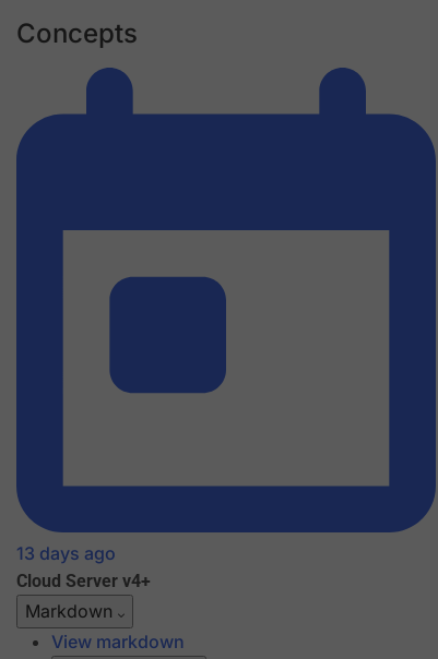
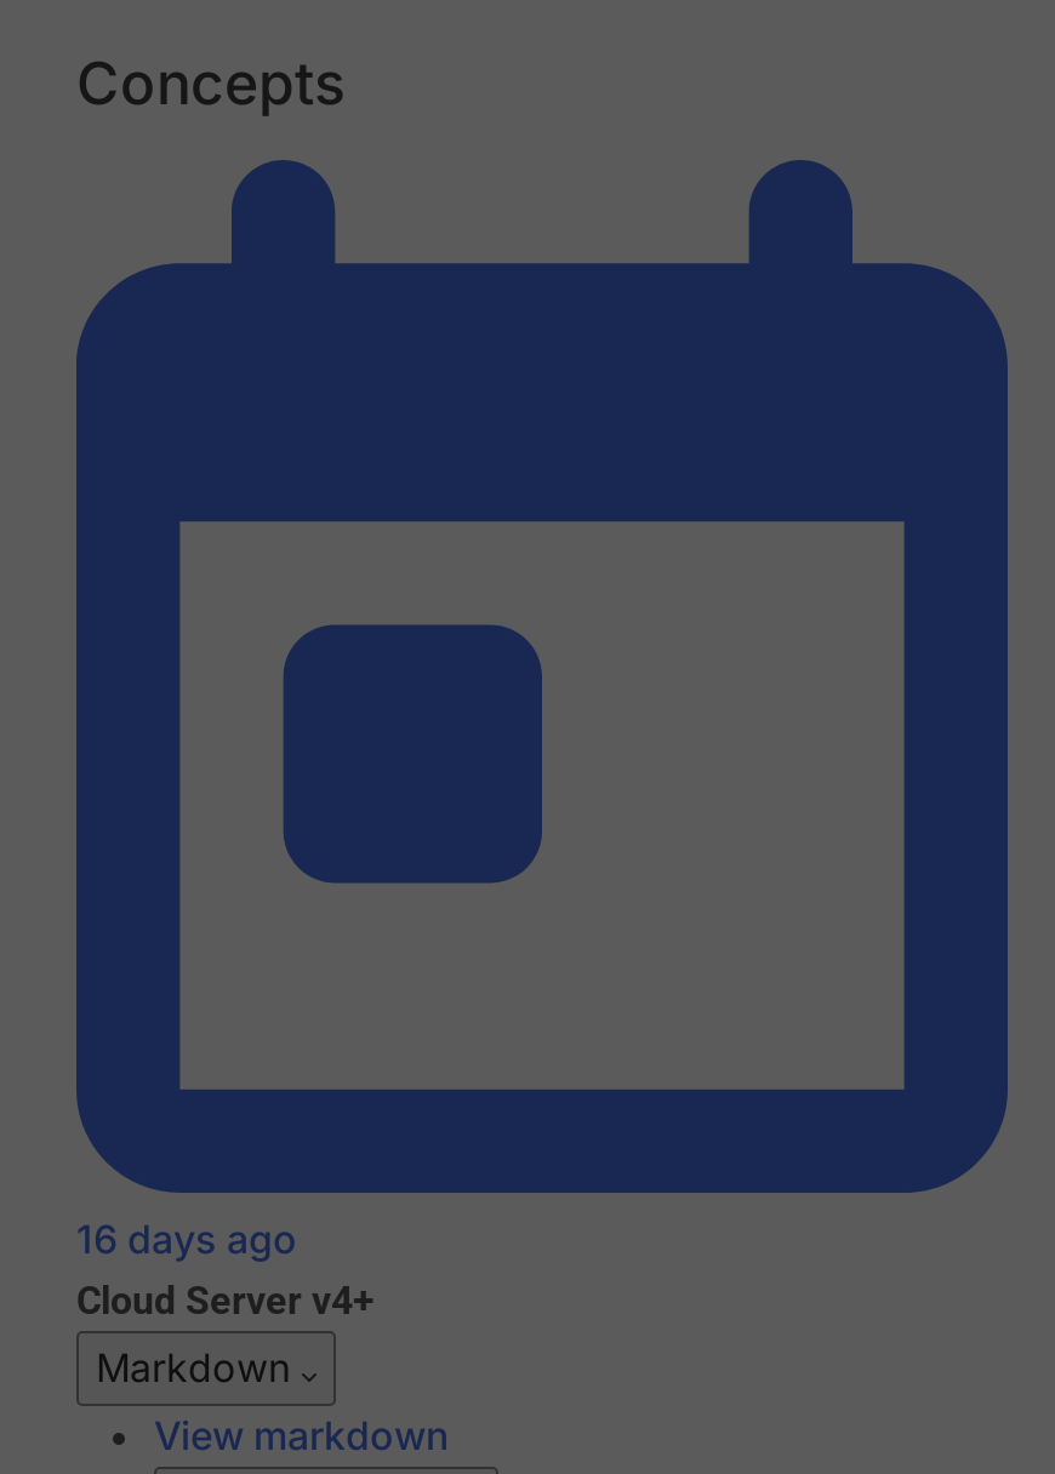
[16,543,116,565] 13 days ago -> [76,1216,297,1264] 16 days ago

